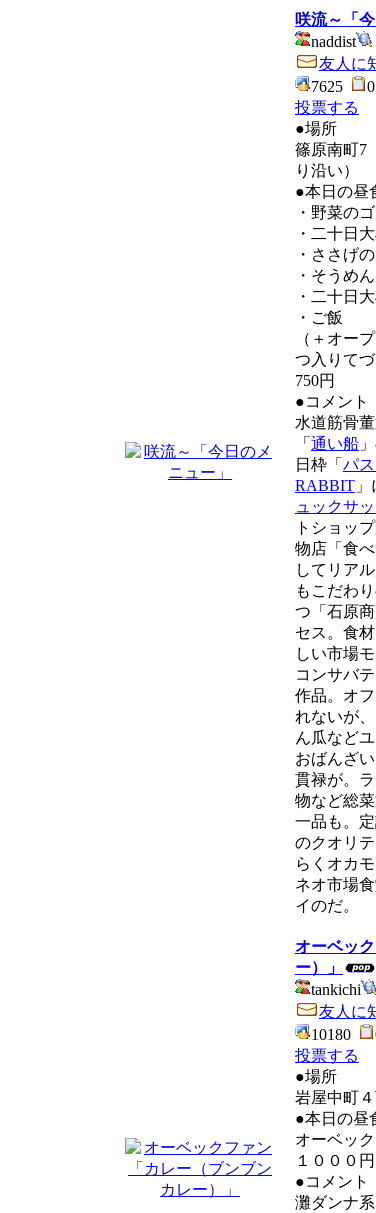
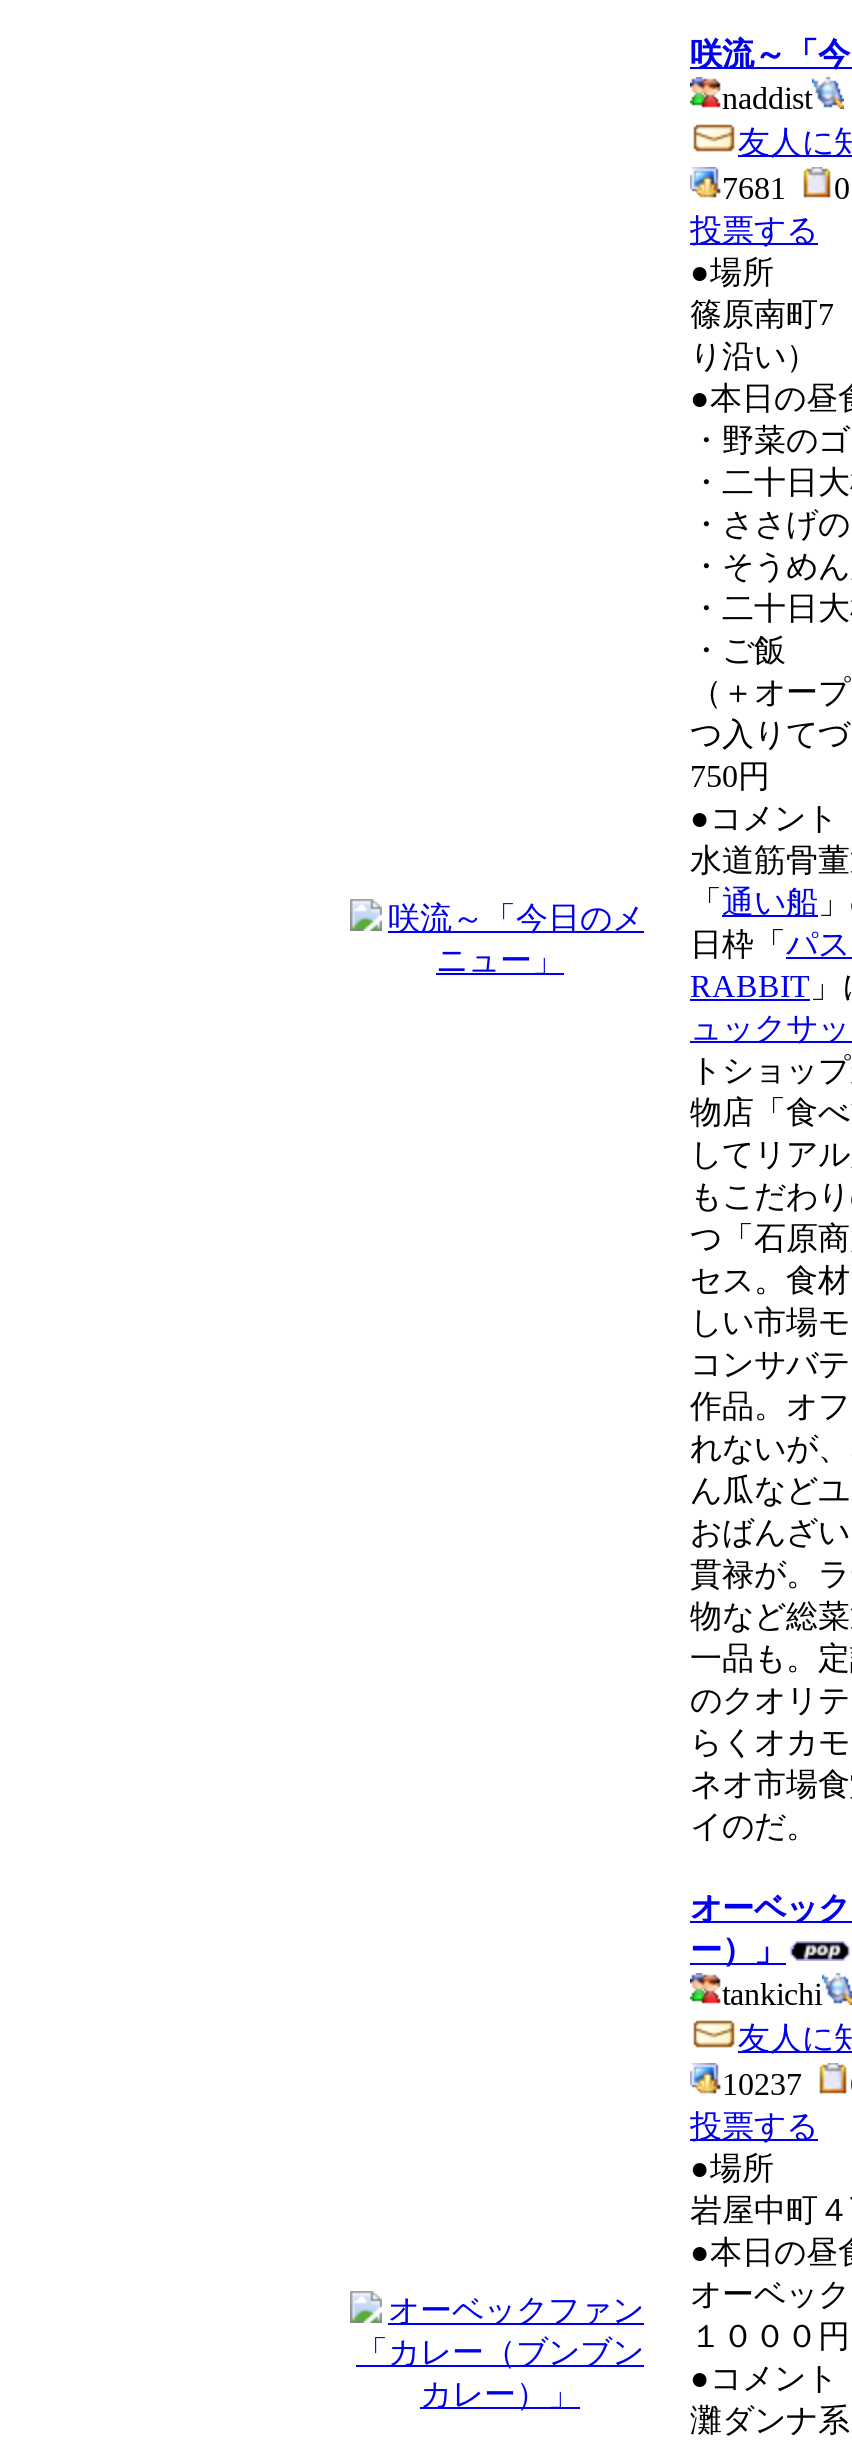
[311,77,351,94] 7625 -> [722,170,802,204] 7681
[311,1025,359,1042] 10180 -> [722,2066,818,2100] 10237

